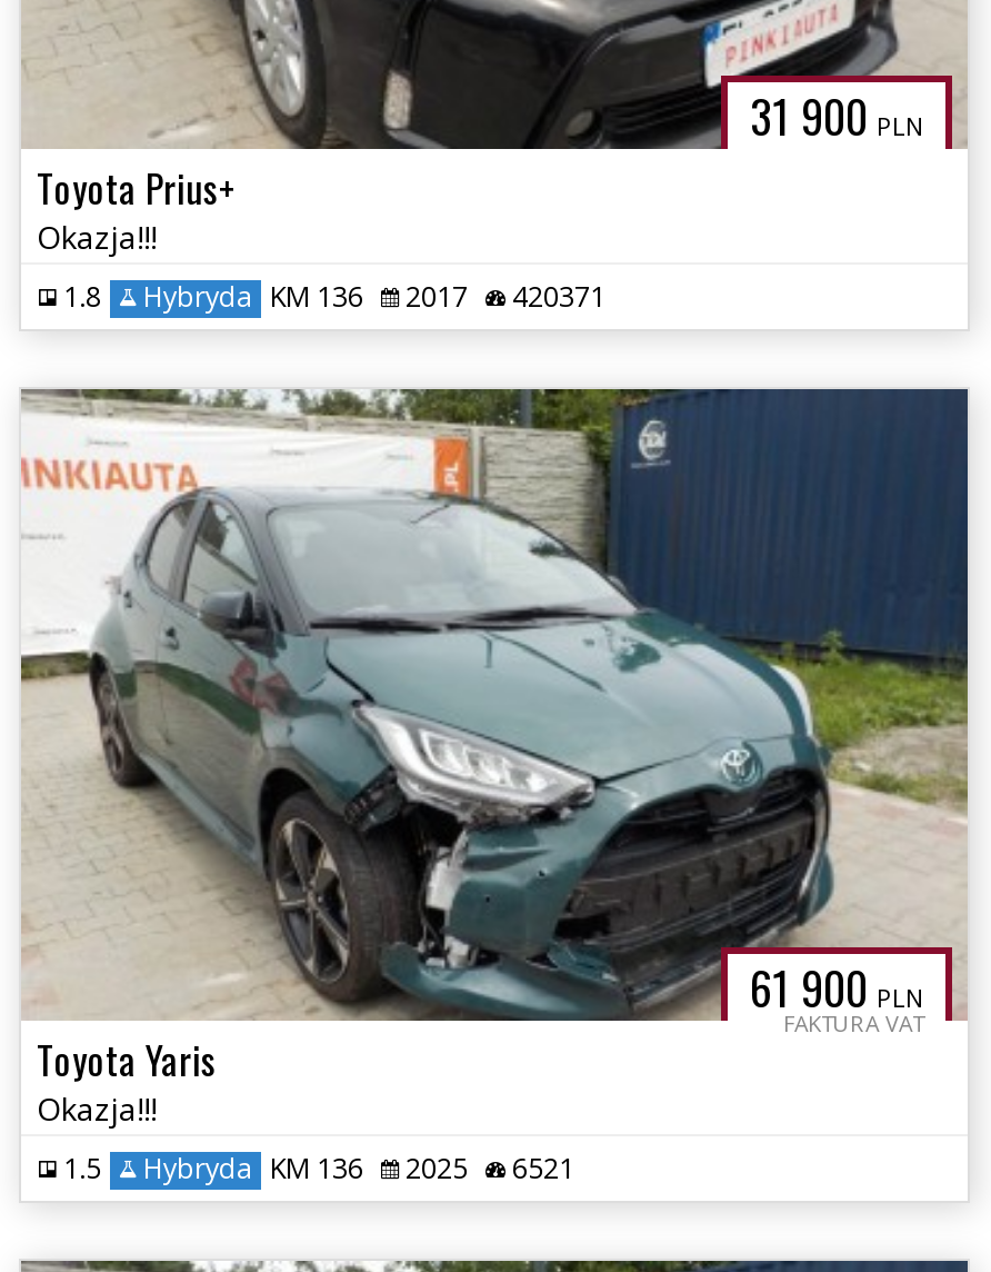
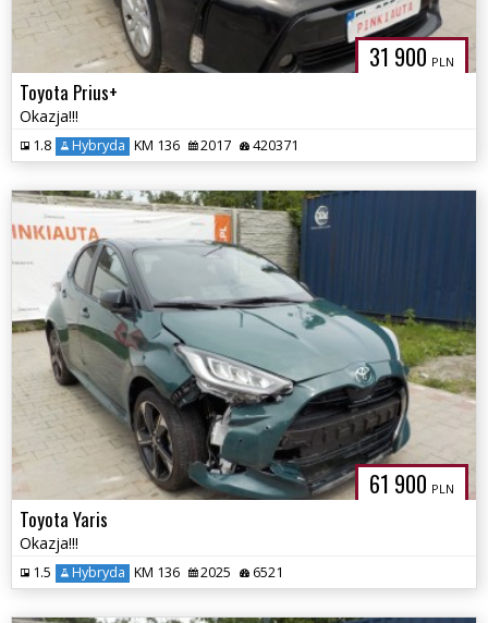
[783,1007,923,1039] FAKTURA VAT -> none

